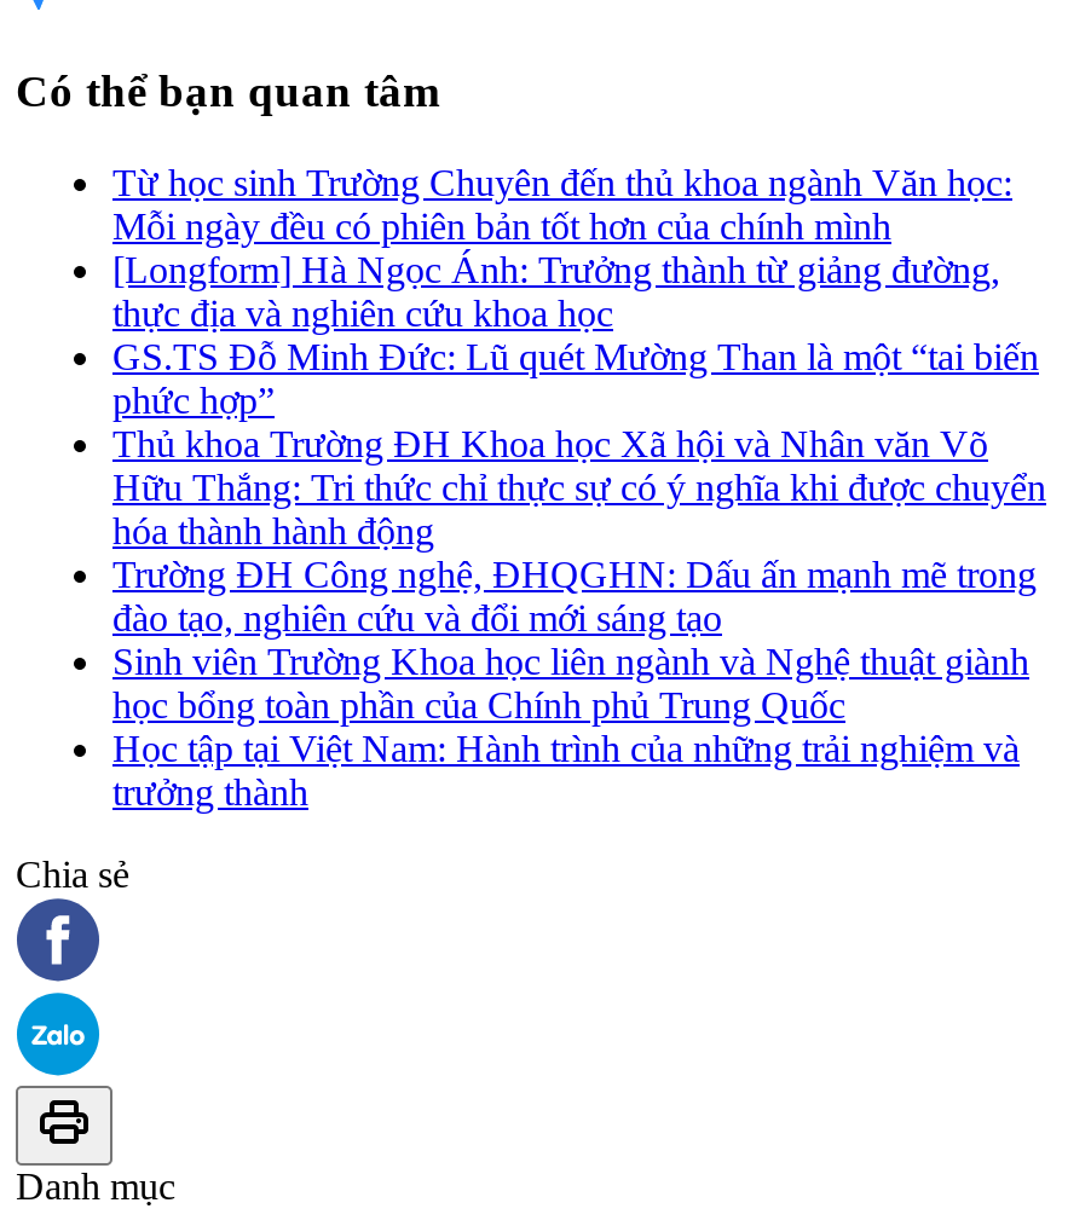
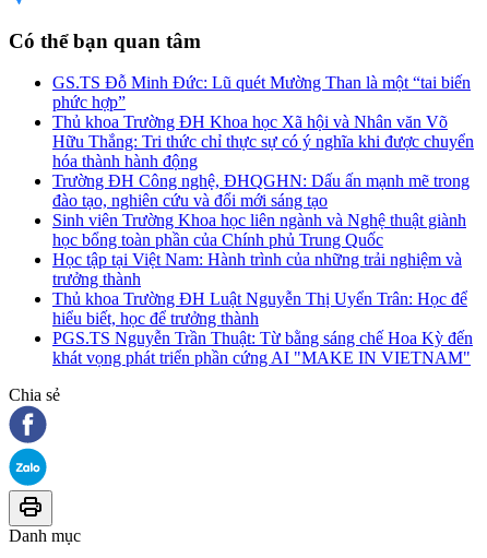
[112,163,1012,334] Từ học sinh Trường Chuyên đến thủ khoa ngành Văn học: | Mỗi ngày đều có phiên bản tốt hơn của chính mình | [Longform] Hà Ngọc Ánh: Trưởng thành từ giảng đường, | thực địa và nghiên cứu khoa học -> none
moved [112,337,1046,813] -> [52,73,474,289]: GS.TS Đỗ Minh Đức: Lũ quét Mường Than là một “tai biến | phức hợp” | Thủ khoa Trường ĐH Khoa học Xã hội và Nhân văn Võ | ... | Học tập tại Việt Nam: Hành trình của những trải nghiệm và | trưởng thành
none -> [52,290,473,367] Thủ khoa Trường ĐH Luật Nguyễn Thị Uyển Trân: Học để | hiểu biết, học để trưởng thành | PGS.TS Nguyễn Trần Thuật: Từ bằng sáng chế Hoa Kỳ đến | khát vọng phát triển phần cứng AI "MAKE IN VIETNAM"

